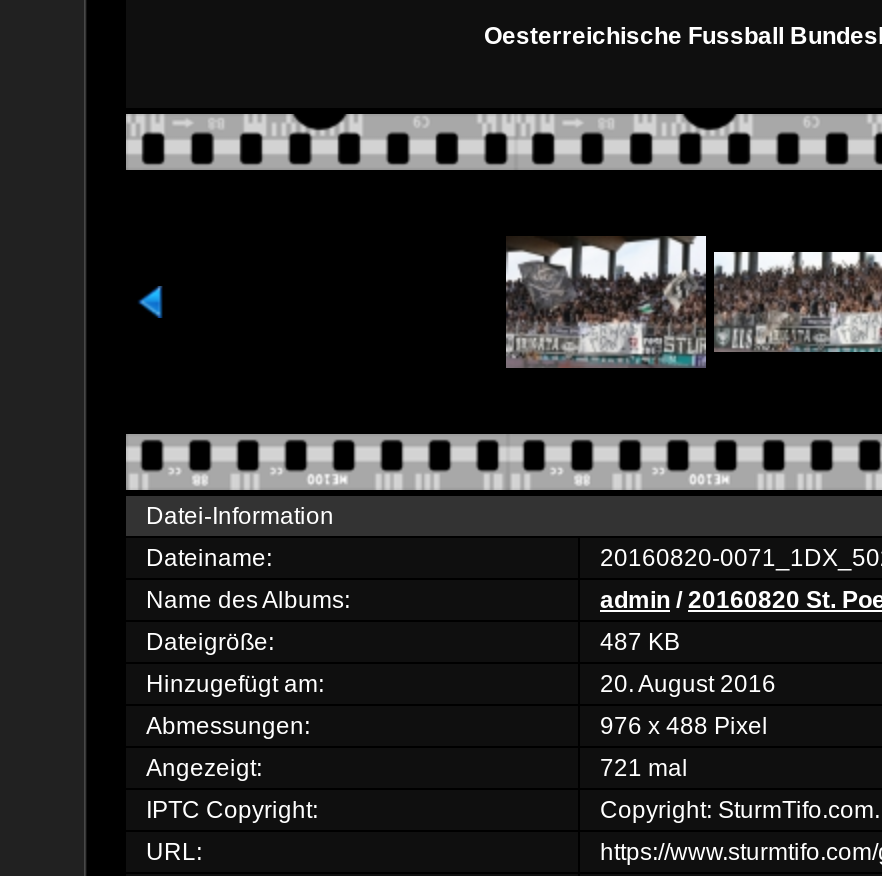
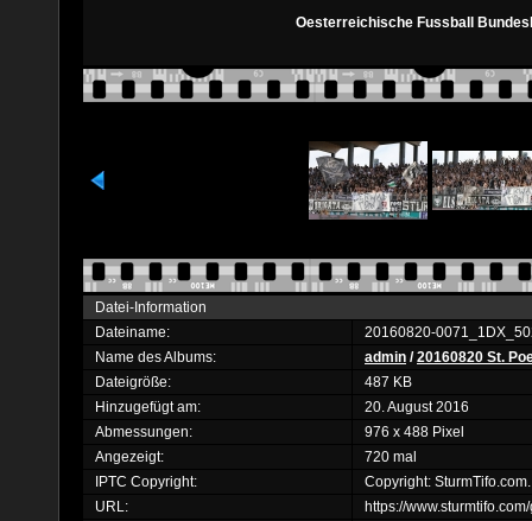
[600,754,688,782] 721 mal -> [365,449,417,465] 720 mal

